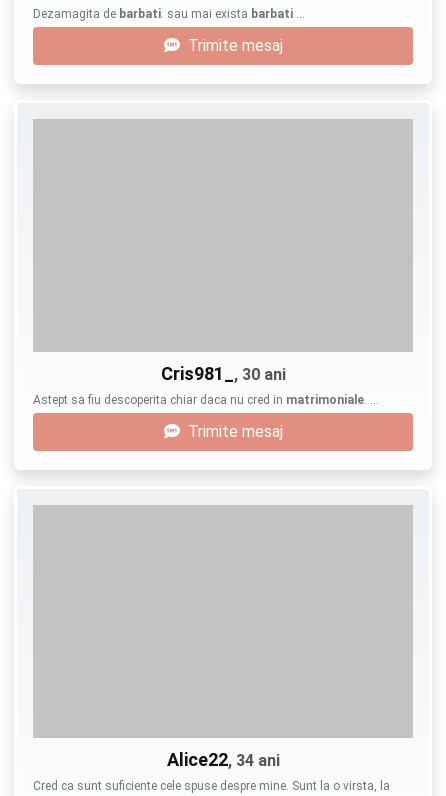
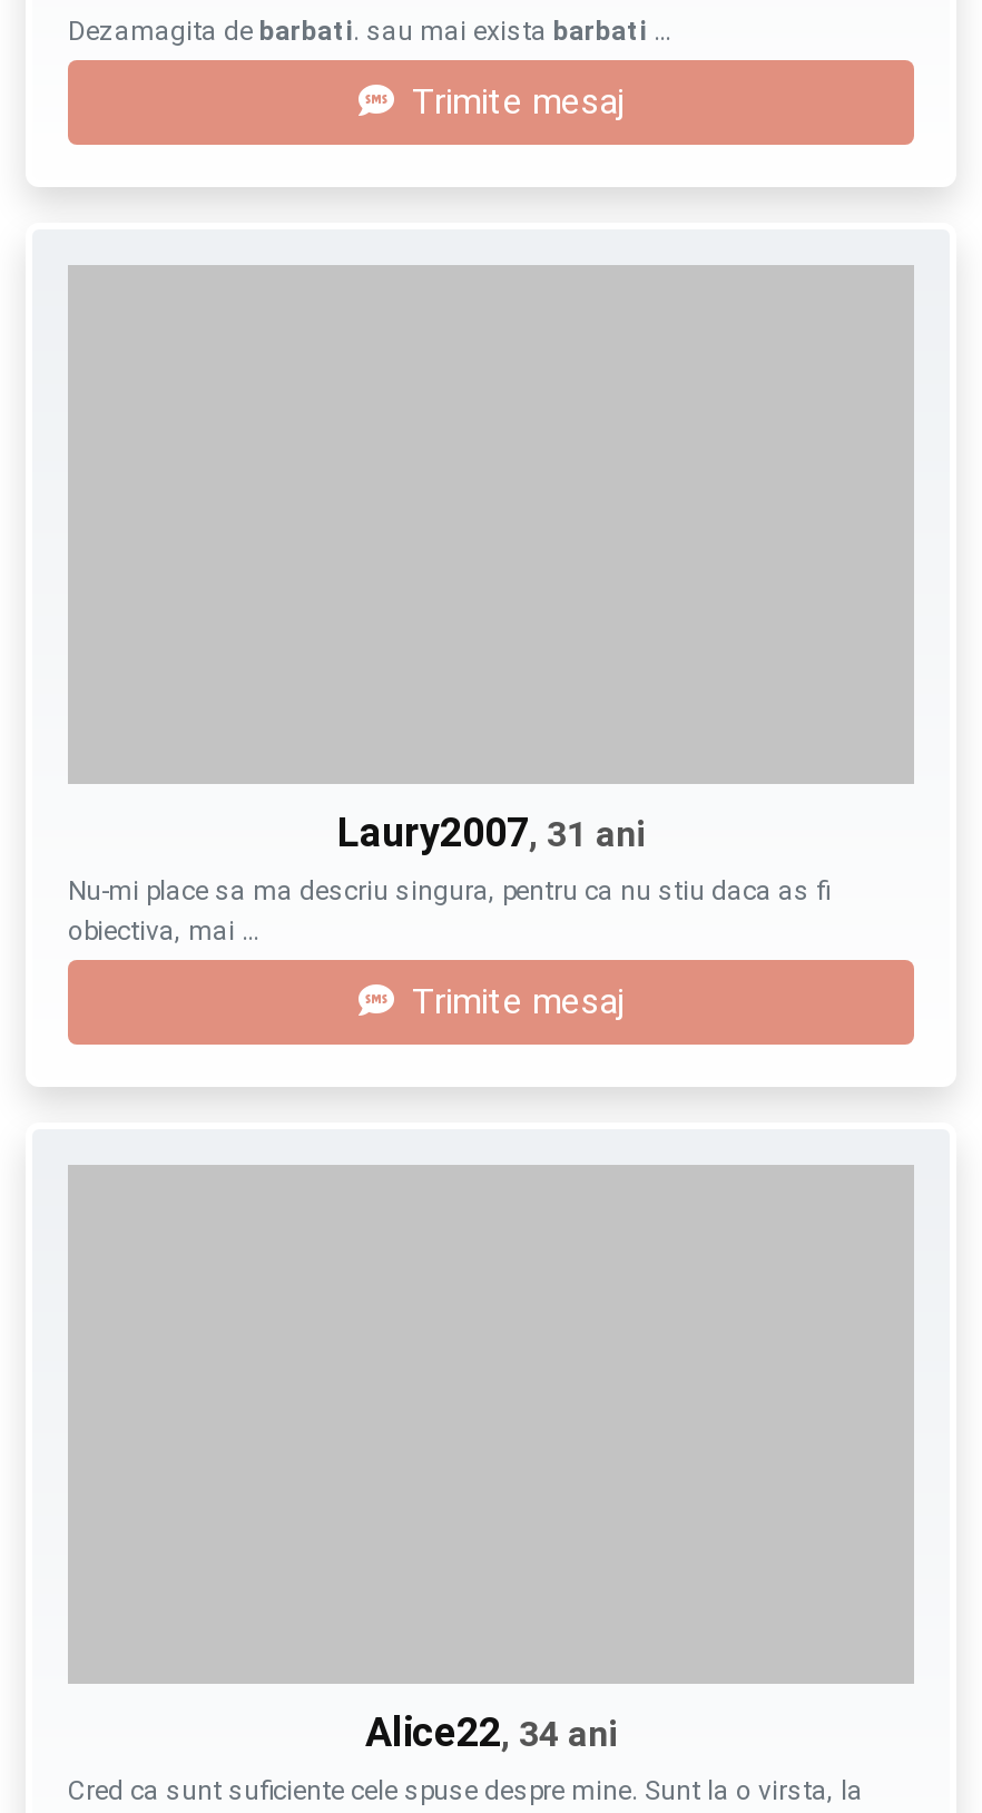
[33,363,379,407] Cris981_, 30 ani | Astept sa fiu descoperita chiar daca nu cred in matrimoniale. … -> [68,808,829,947] Laury2007, 31 ani | Nu-mi place sa ma descriu singura, pentru ca nu stiu daca as fi | obiectiva, mai …

